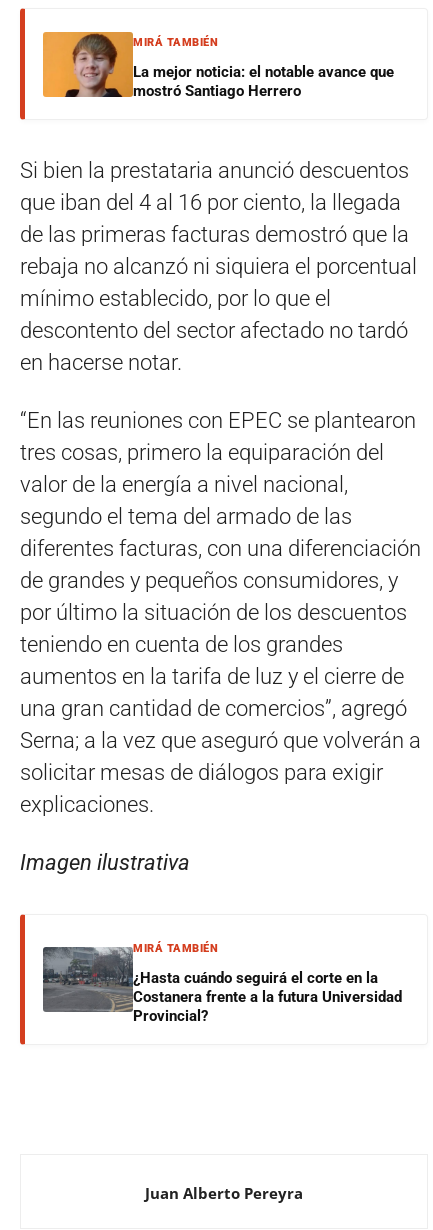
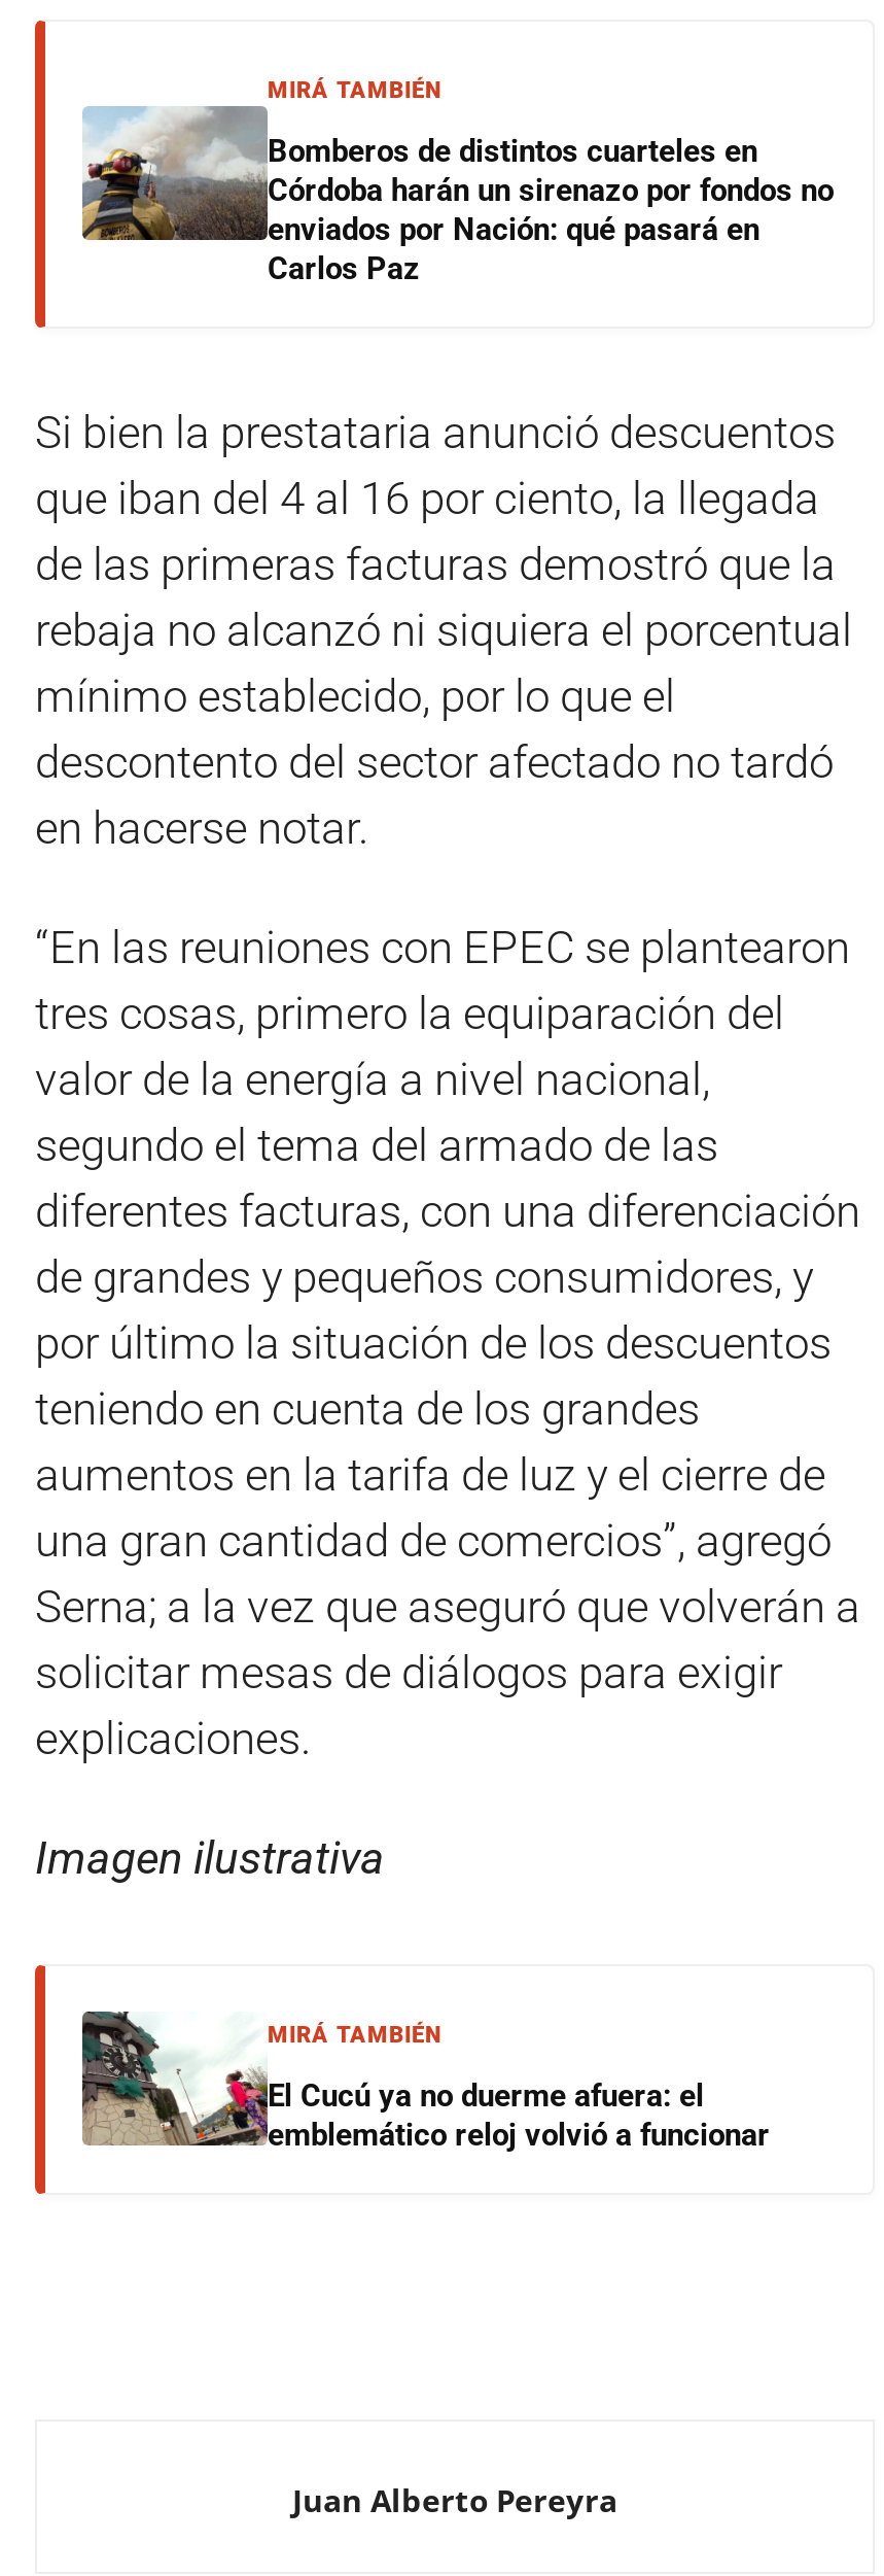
[42,31,394,100] [image] | La mejor noticia: el notable avance que | mostró Santiago Herrero -> [80,69,834,287] [image] | Bomberos de distintos cuarteles en | Córdoba harán un sirenazo por fondos no | enviados por Nación: qué pasará en | Carlos Paz
moved [20,158,421,955] -> [35,407,860,2049]: Si bien la prestataria anunció descuentos | que iban del 4 al 16 por ciento, la llegada | de las primeras facturas demostró que la | ... | Imagen ilustrativa | MIRÁ TAMBIÉN
[42,937,402,1025] [image] | ¿Hasta cuándo seguirá el corte en la | Costanera frente a la futura Universidad | Provincial? -> [80,2010,770,2154] [image] | El Cucú ya no duerme afuera: el | emblemático reloj volvió a funcionar

